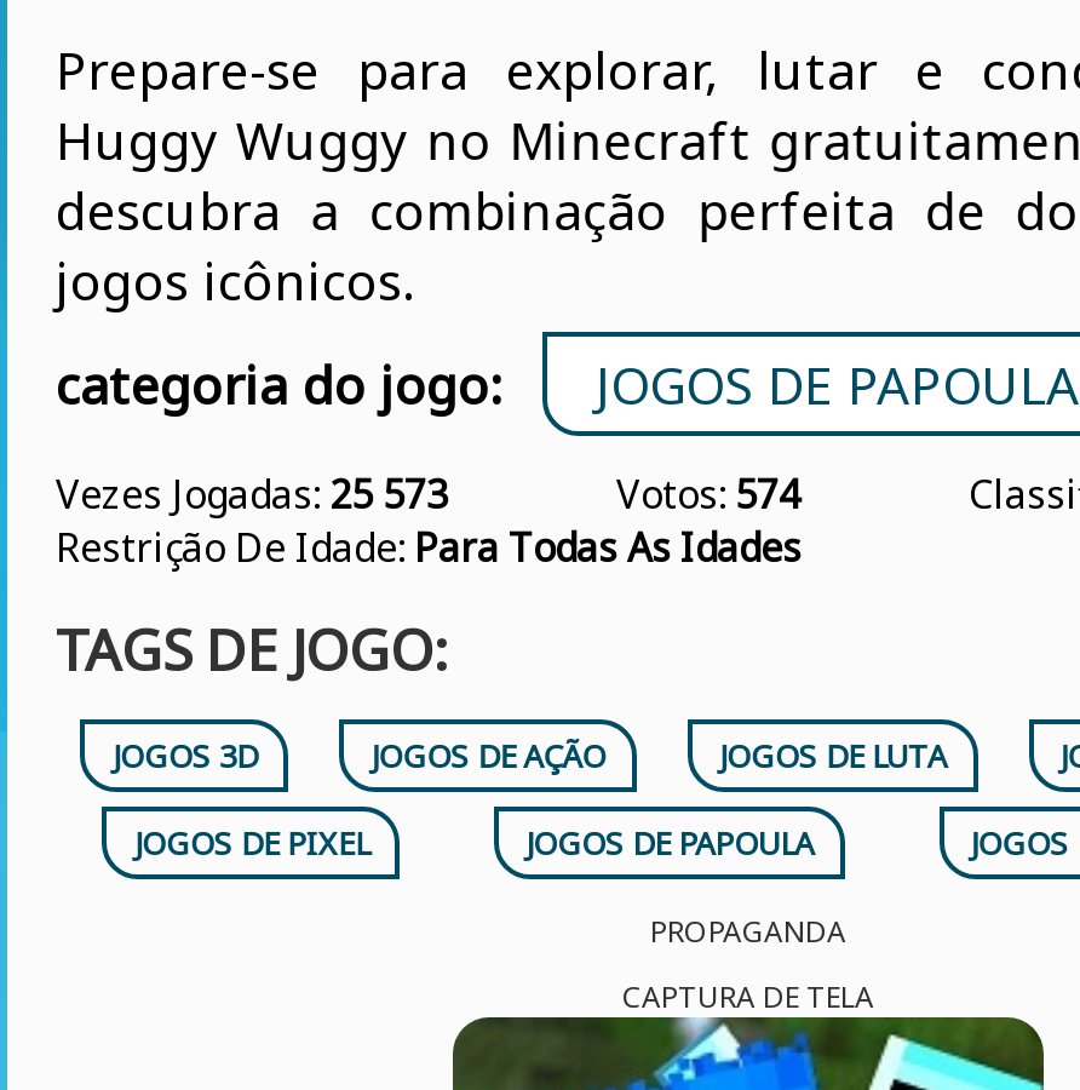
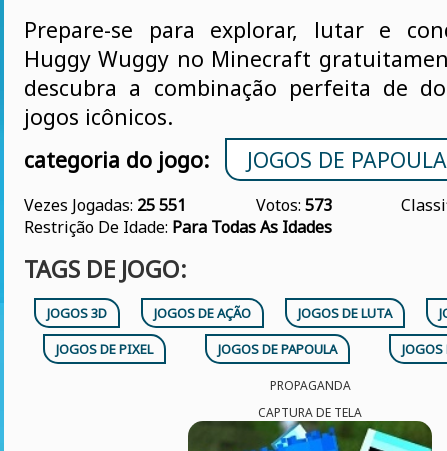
[56,467,448,521] Vezes Jogadas: 25 573 -> [24,194,186,216] Vezes Jogadas: 25 551
[616,467,800,521] Votos: 574 -> [255,194,331,216] Votos: 573

